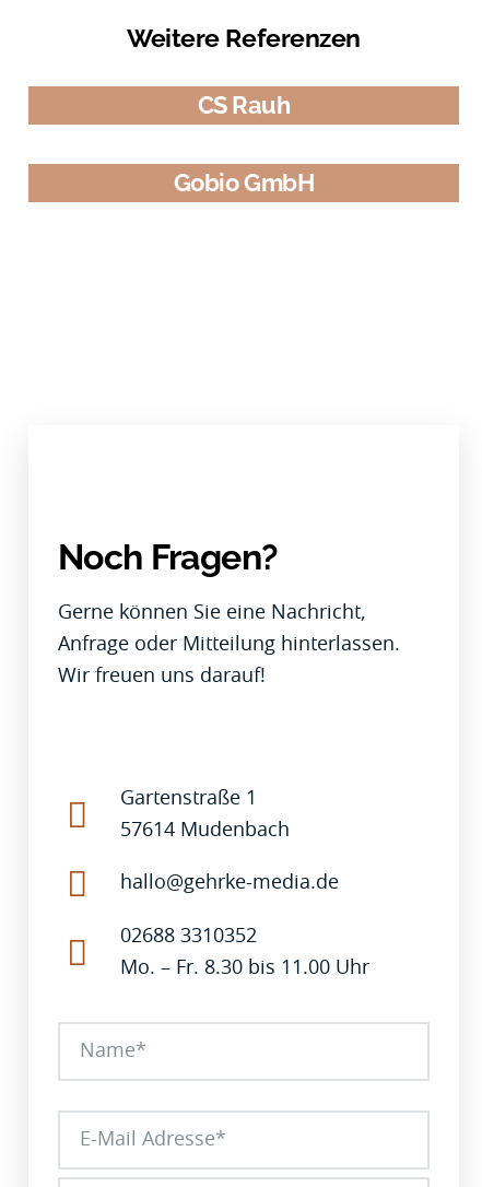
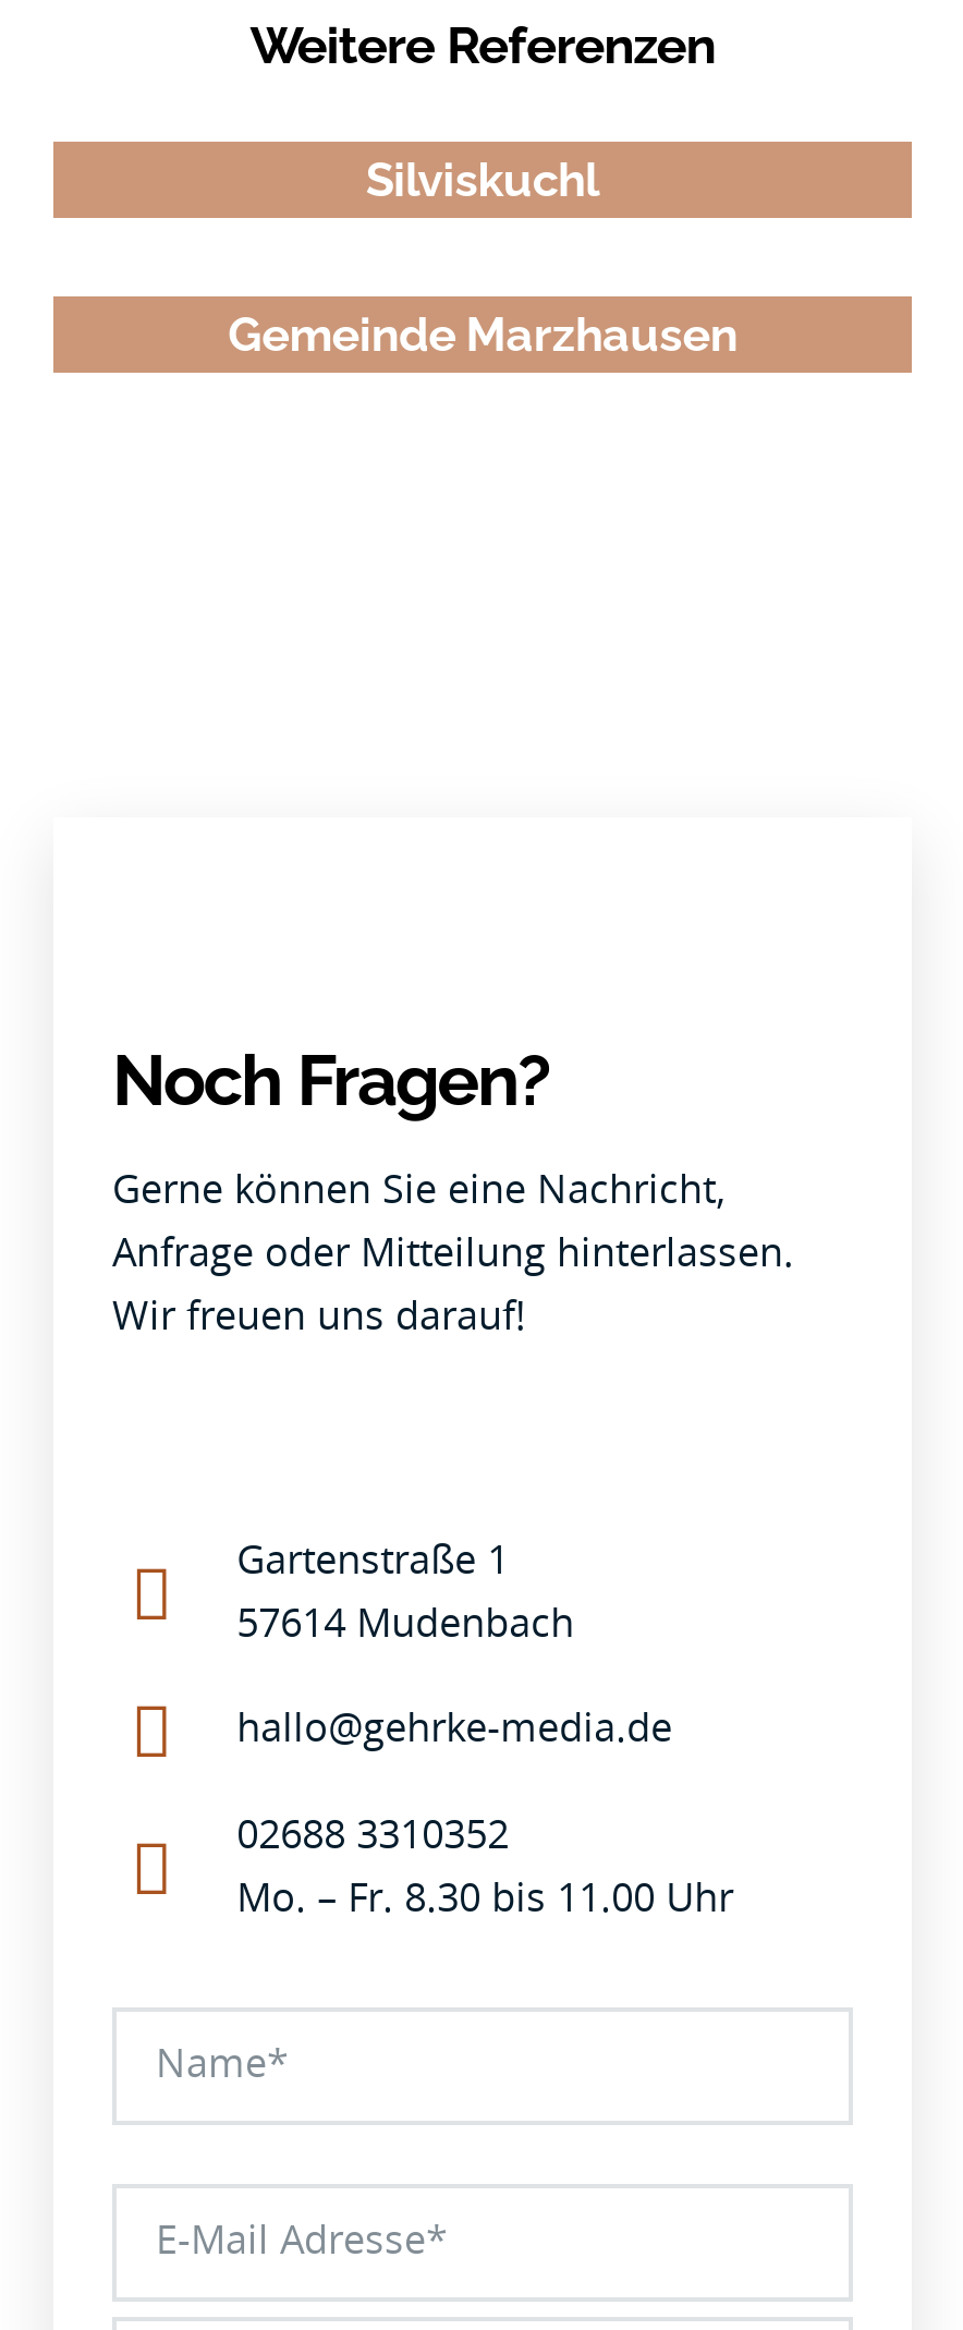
[197,92,290,119] CS Rauh -> [366,152,599,207] Silviskuchl
[173,169,314,197] Gobio GmbH -> [228,307,737,362] Gemeinde Marzhausen

